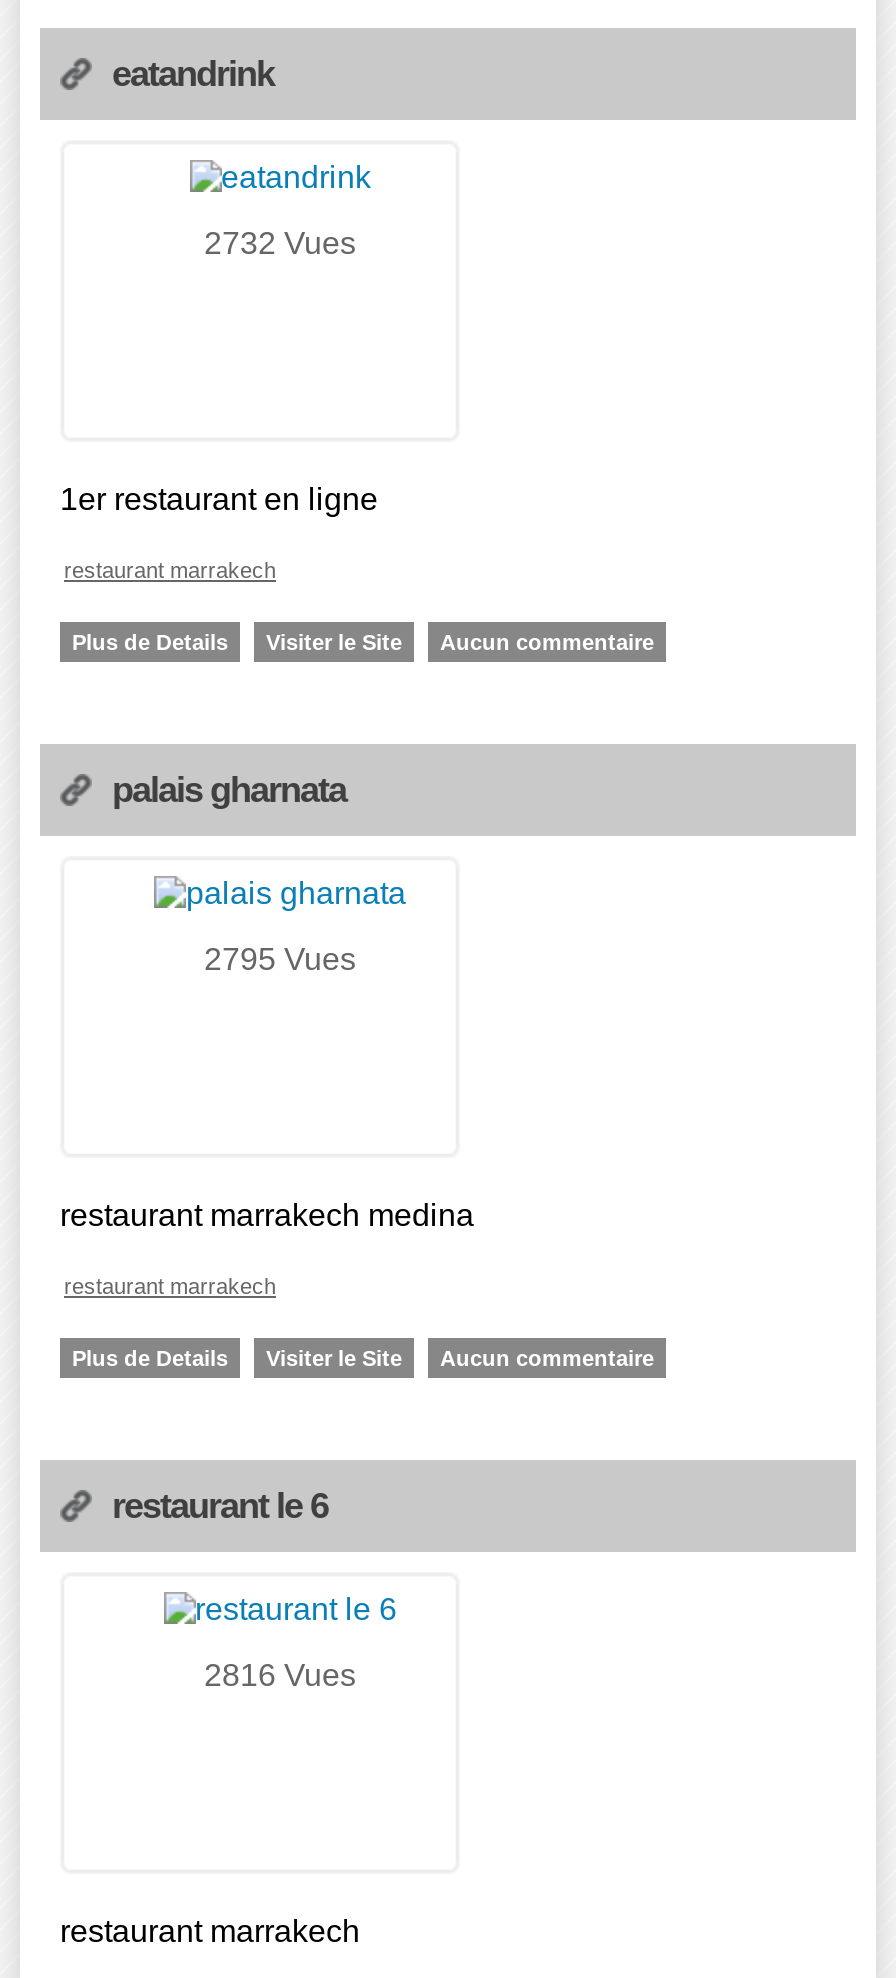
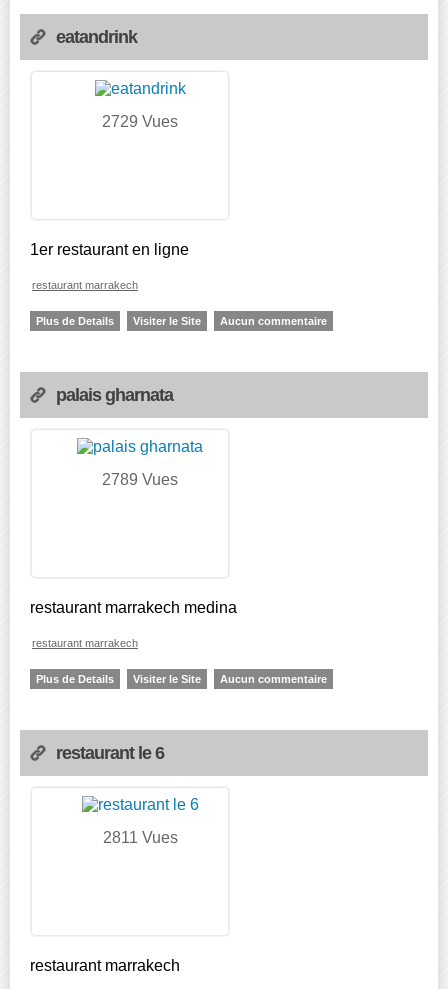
[204,226,356,260] 2732 Vues -> [102,113,178,130] 2729 Vues
[204,942,356,976] 2795 Vues -> [102,471,178,488] 2789 Vues
[204,1658,356,1692] 2816 Vues -> [102,829,177,846] 2811 Vues

